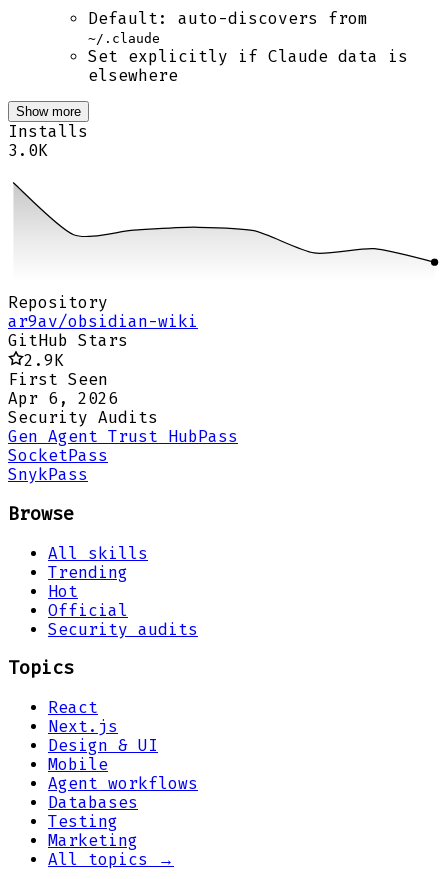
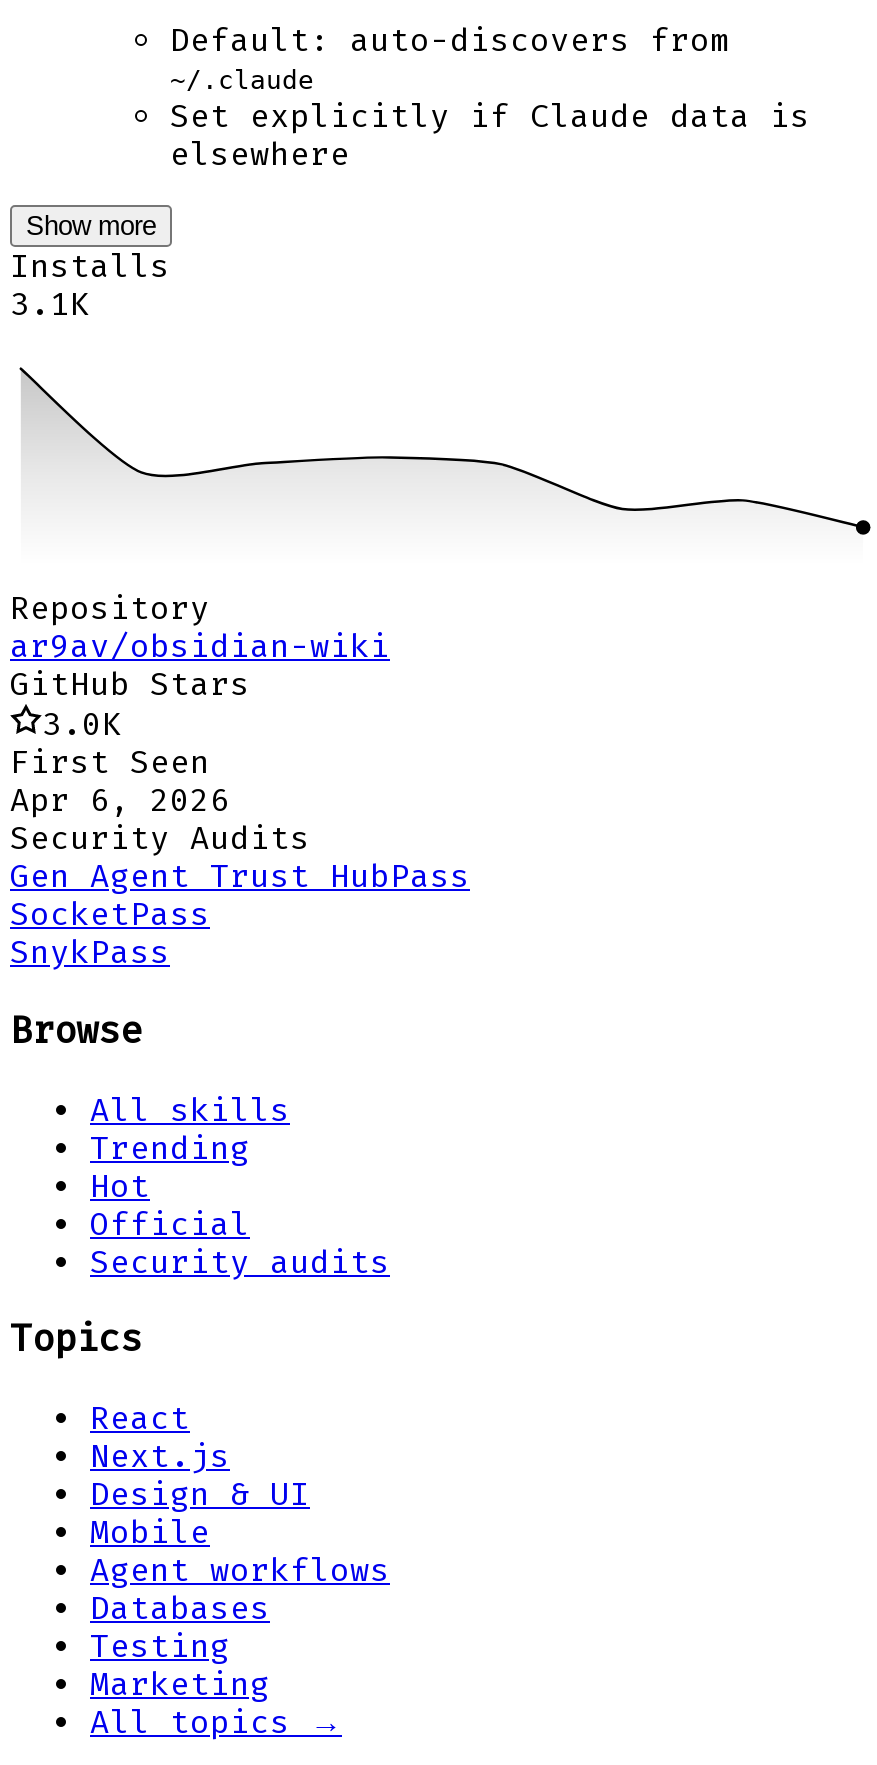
[8,141,48,160] 3.0K -> [10,284,90,322] 3.1K
[24,351,64,370] 2.9K -> [42,705,122,743] 3.0K

